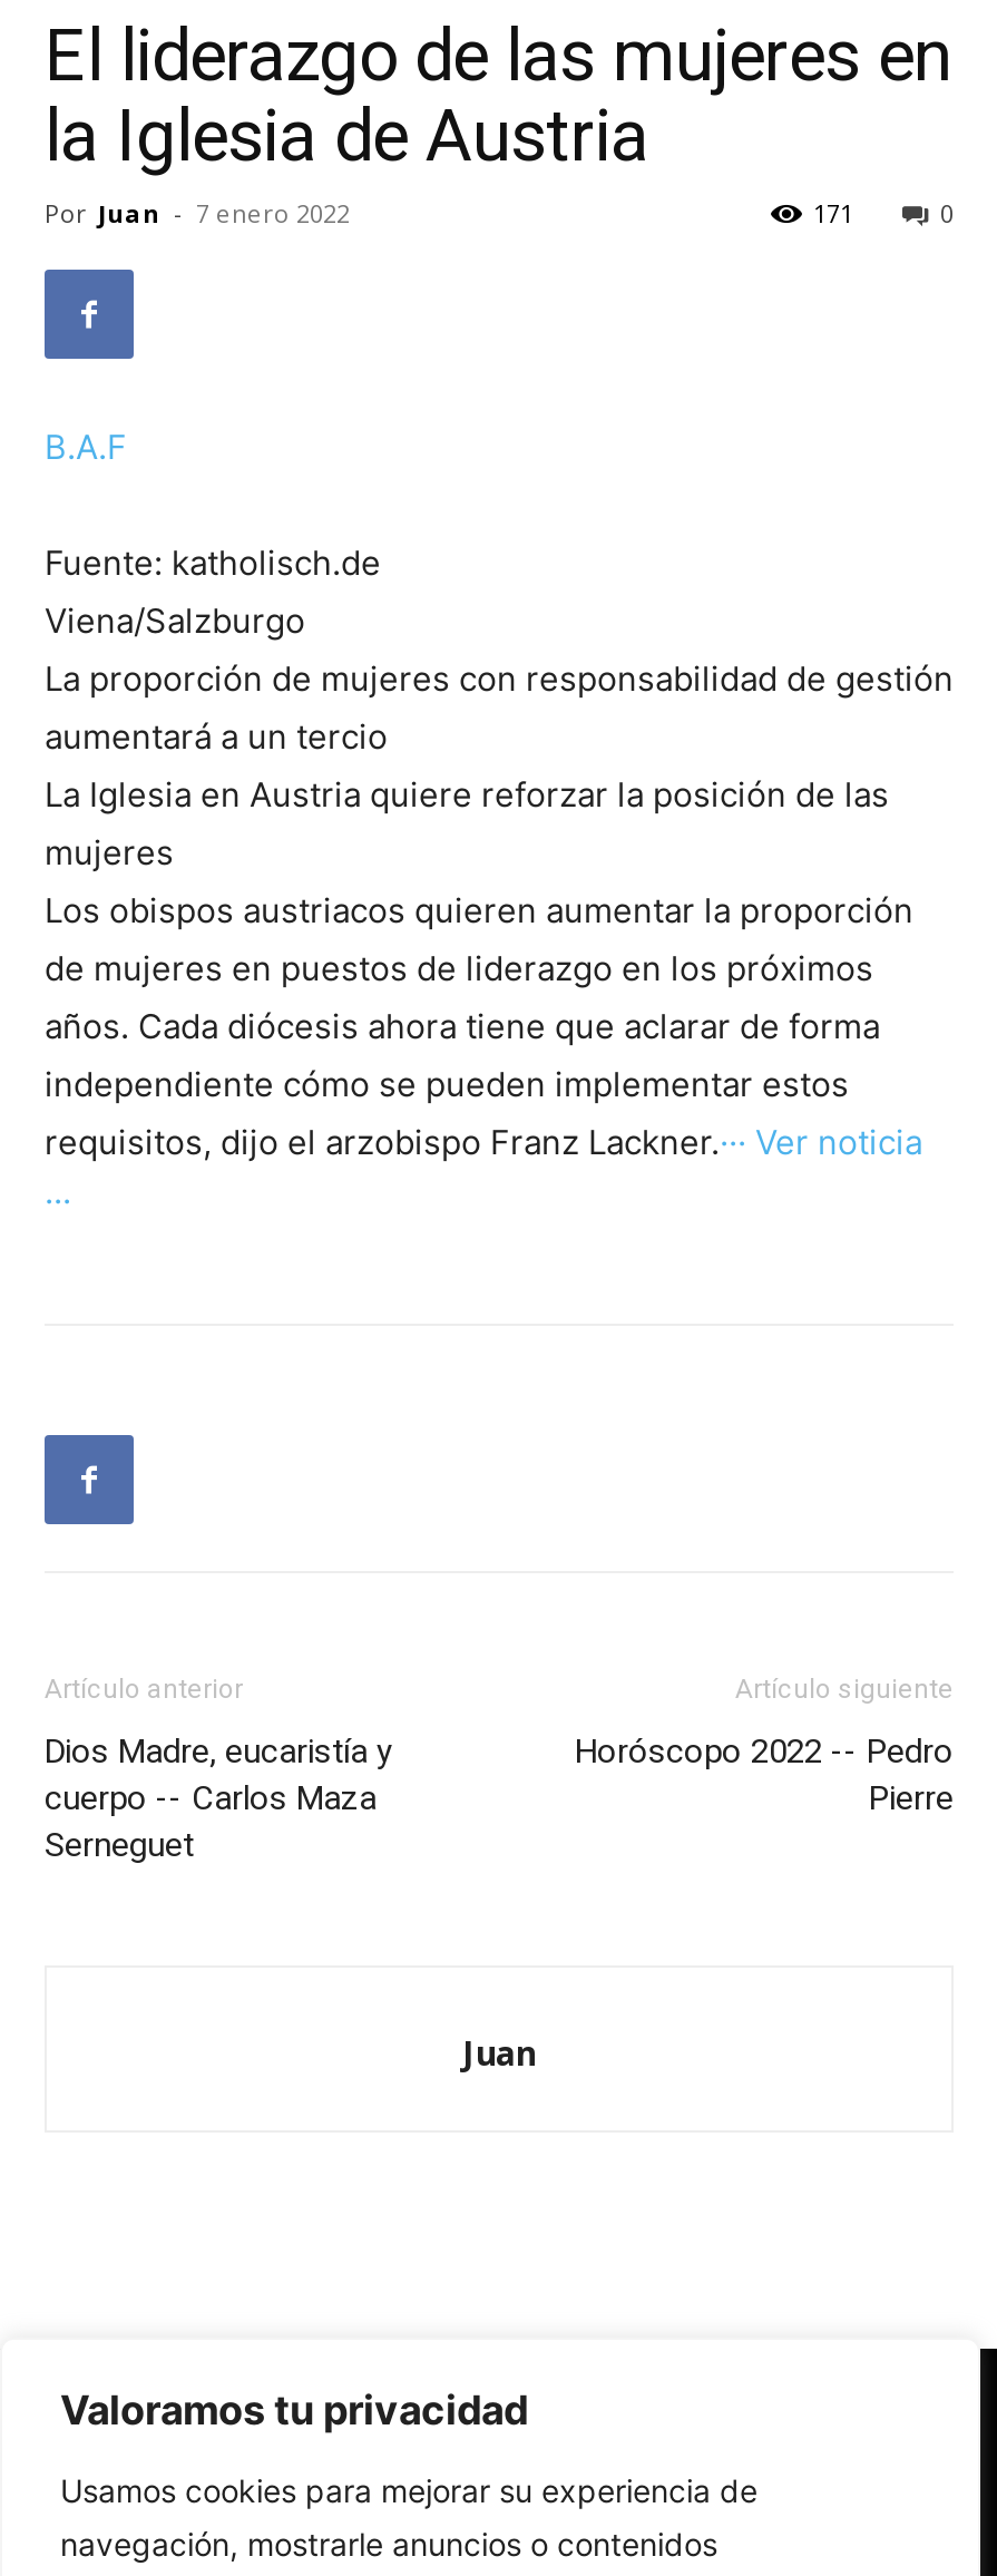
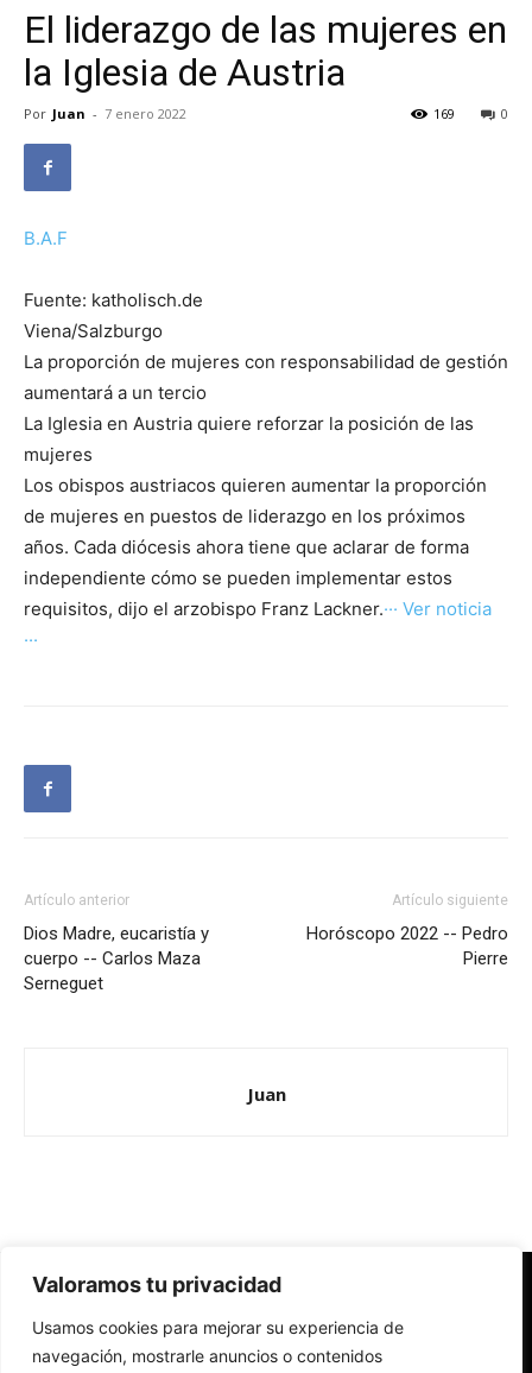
[813,197,853,231] 171 -> [433,105,455,123] 169

